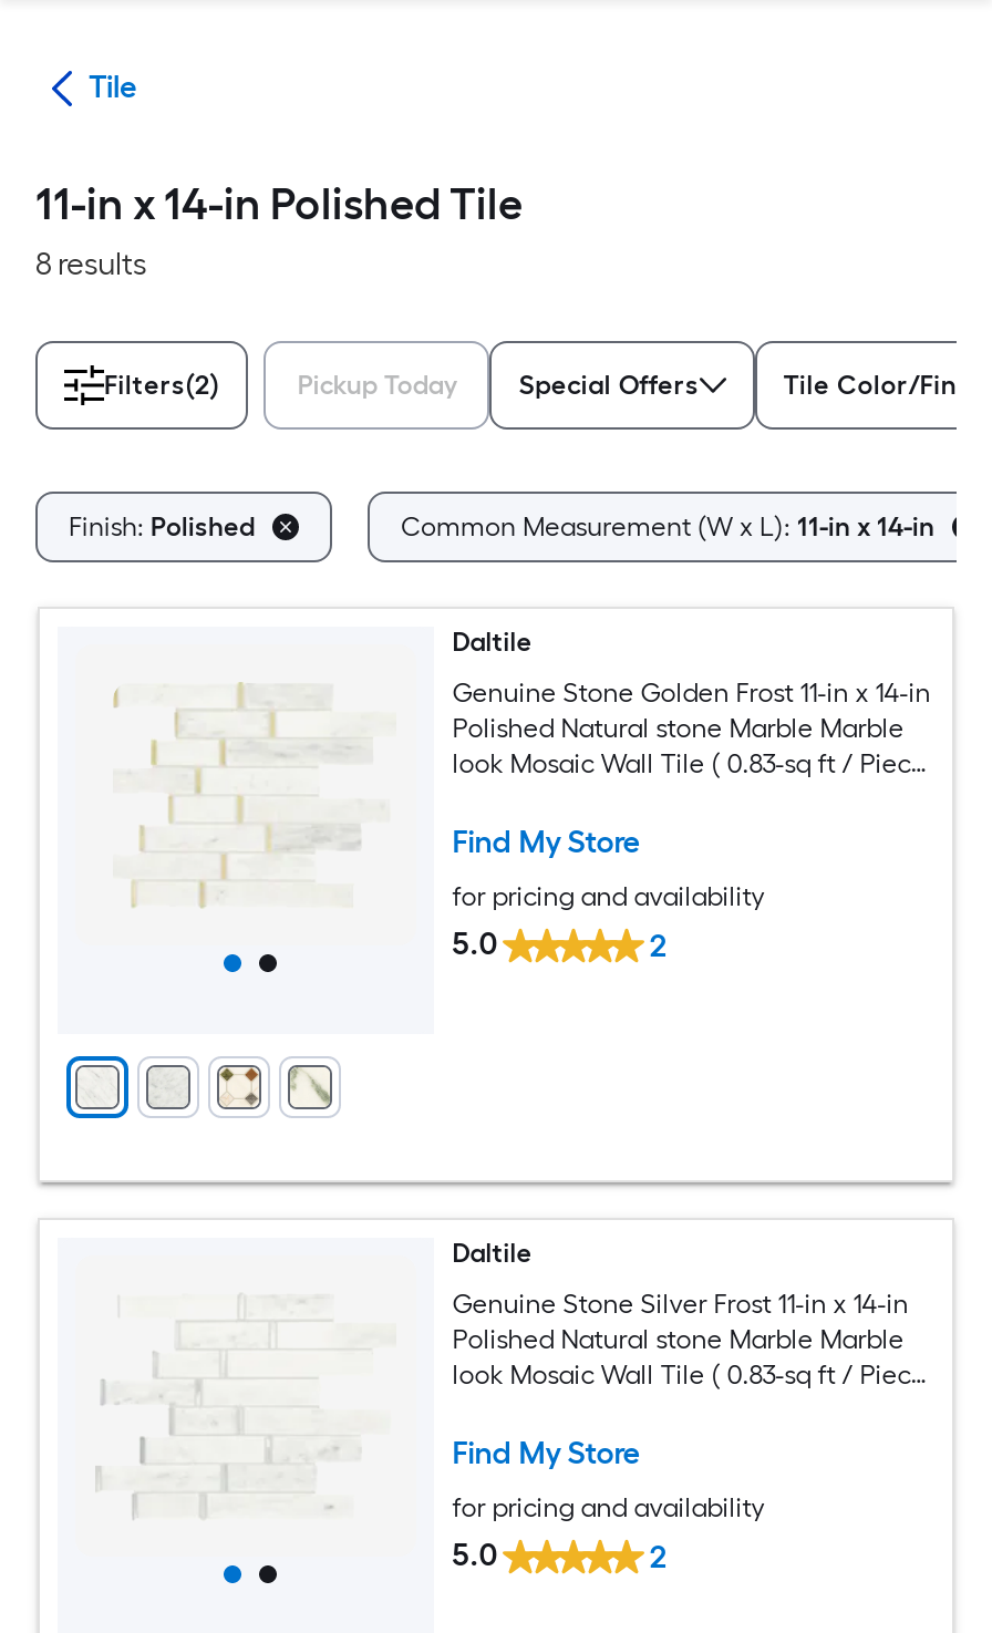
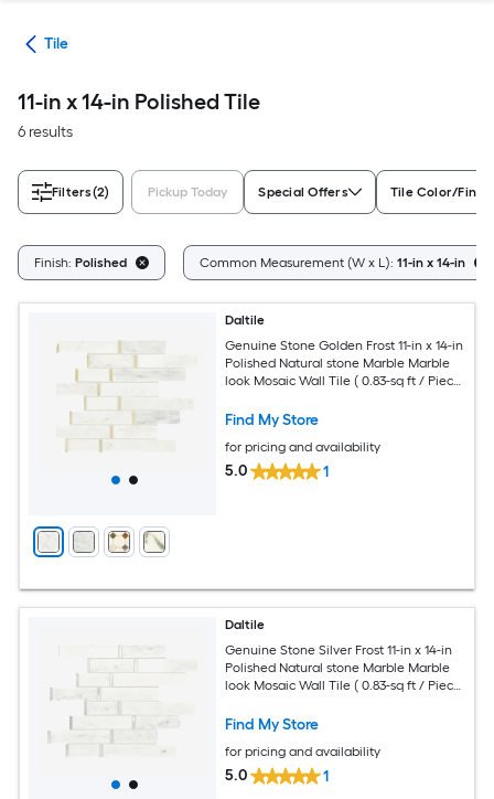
[35,246,146,283] 8 results -> [18,122,73,141] 6 results
[649,929,667,966] 2 -> [323,463,329,482] 1
[649,1540,667,1577] 2 -> [323,767,329,786] 1

